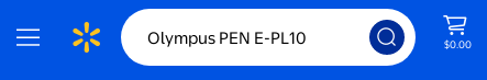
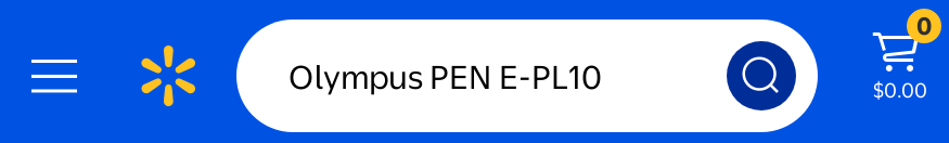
none -> [916,10,932,40] 0

